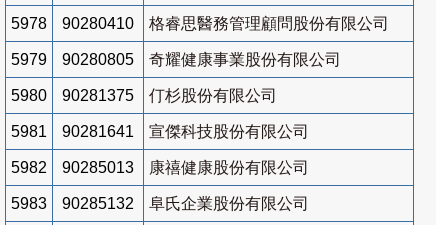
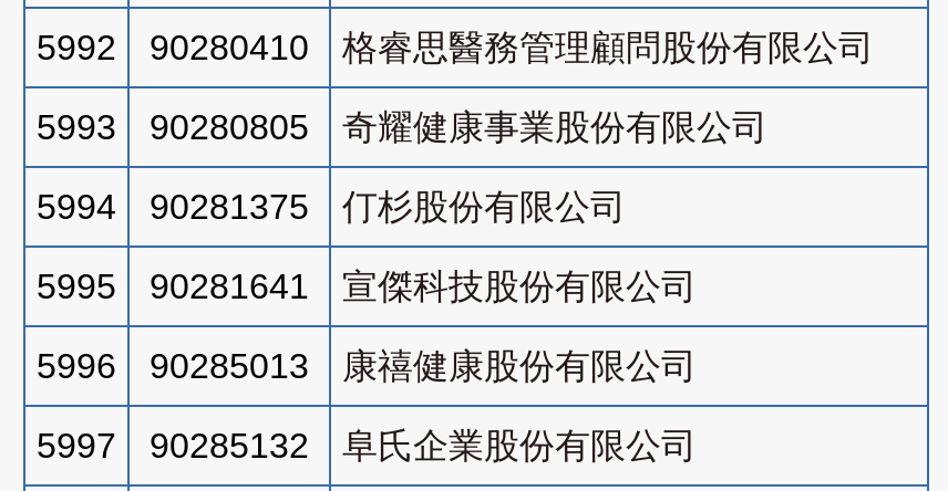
[11,15,389,32] 5978 90280410 格睿思醫務管理顧問股份有限公司 -> [37,29,874,66] 5992 90280410 格睿思醫務管理顧問股份有限公司
[11,51,341,68] 5979 90280805 奇耀健康事業股份有限公司 -> [37,108,767,146] 5993 90280805 奇耀健康事業股份有限公司
[11,87,277,104] 5980 90281375 仃杉股份有限公司 -> [37,188,626,225] 5994 90281375 仃杉股份有限公司
[11,123,309,140] 5981 90281641 宣傑科技股份有限公司 -> [37,267,697,305] 5995 90281641 宣傑科技股份有限公司
[11,159,309,176] 5982 90285013 康禧健康股份有限公司 -> [37,347,697,385] 5996 90285013 康禧健康股份有限公司
[11,195,309,212] 5983 90285132 阜氏企業股份有限公司 -> [37,427,697,464] 5997 90285132 阜氏企業股份有限公司

